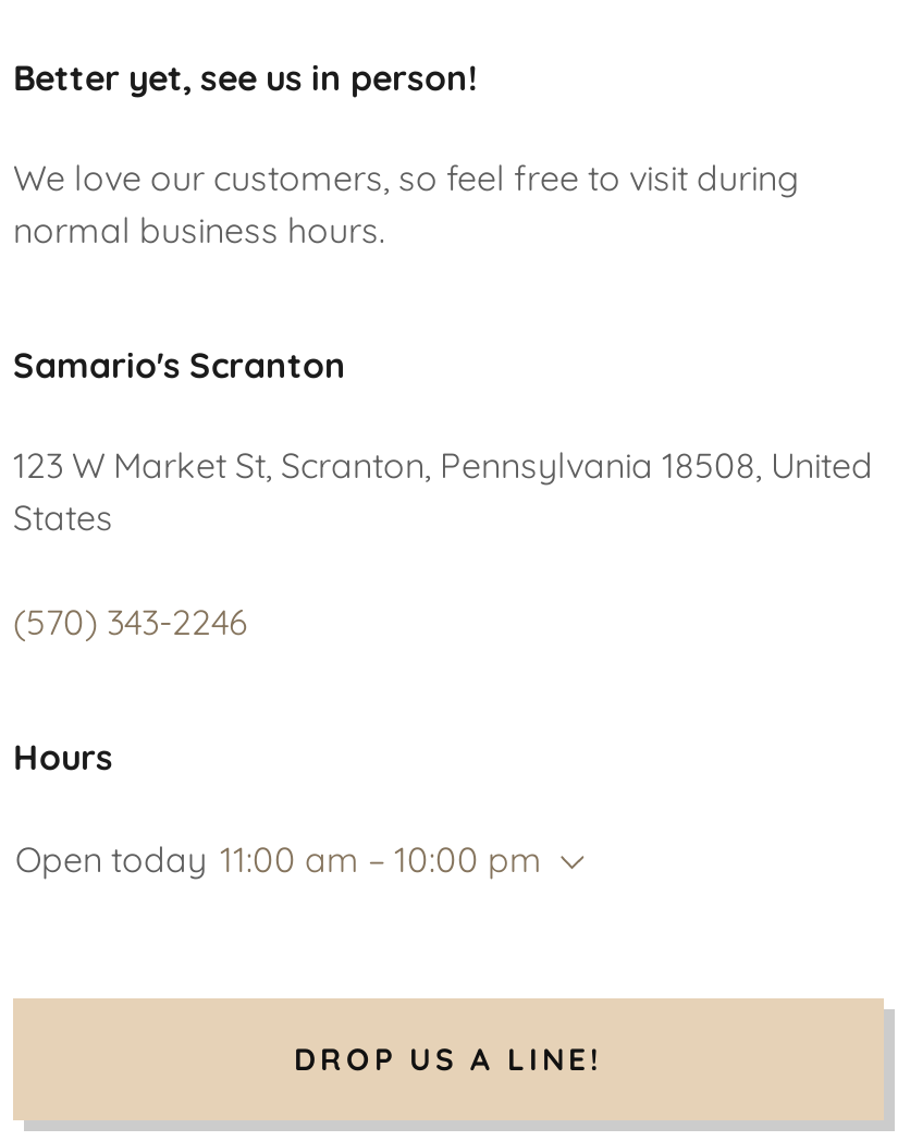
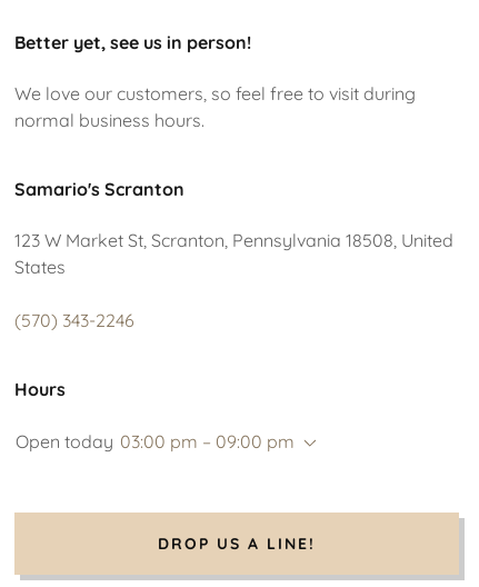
[15,837,542,881] Open today 11:00 am – 10:00 pm -> [16,430,295,452] Open today 03:00 pm – 09:00 pm

